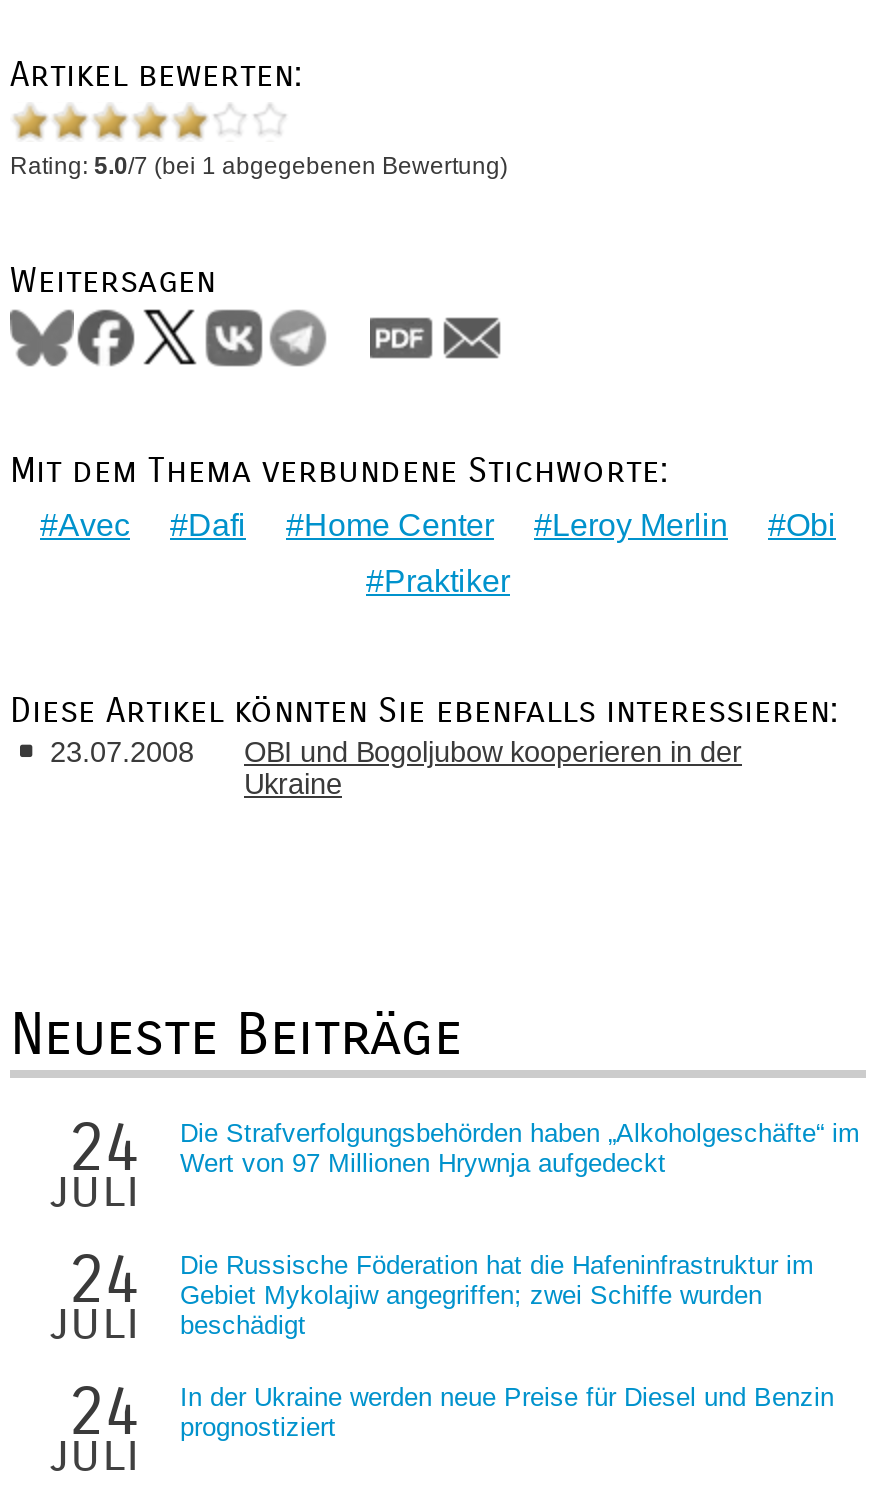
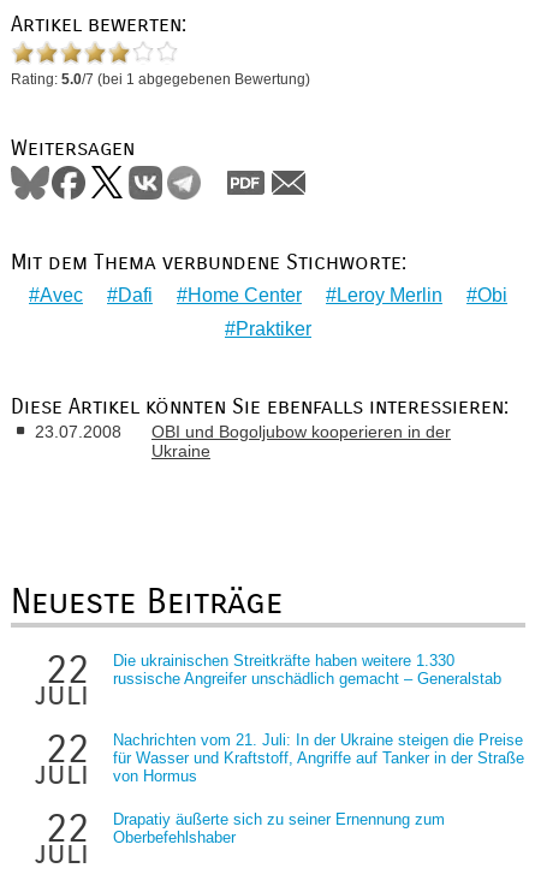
[68,1108,140,1188] 24 -> [46,646,89,694] 22
[180,1118,860,1178] Die Strafverfolgungsbehörden haben „Alkoholgeschäfte“ im | Wert von 97 Millionen Hrywnja aufgedeckt -> [113,652,501,688] Die ukrainischen Streitkräfte haben weitere 1.330 | russische Angreifer unschädlich gemacht – Generalstab
[68,1240,140,1320] 24 -> [46,725,89,773] 22
[68,1250,814,1452] Die Russische Föderation hat die Hafeninfrastruktur im | Gebiet Mykolajiw angegriffen; zwei Schiffe wurden | beschädigt | 24 -> [46,731,524,852] Nachrichten vom 21. Juli: In der Ukraine steigen die Preise | für Wasser und Kraftstoff, Angriffe auf Tanker in der Straße | von Hormus | 22
[180,1382,834,1442] In der Ukraine werden neue Preise für Diesel und Benzin | prognostiziert -> [113,810,445,846] Drapatiy äußerte sich zu seiner Ernennung zum | Oberbefehlshaber

